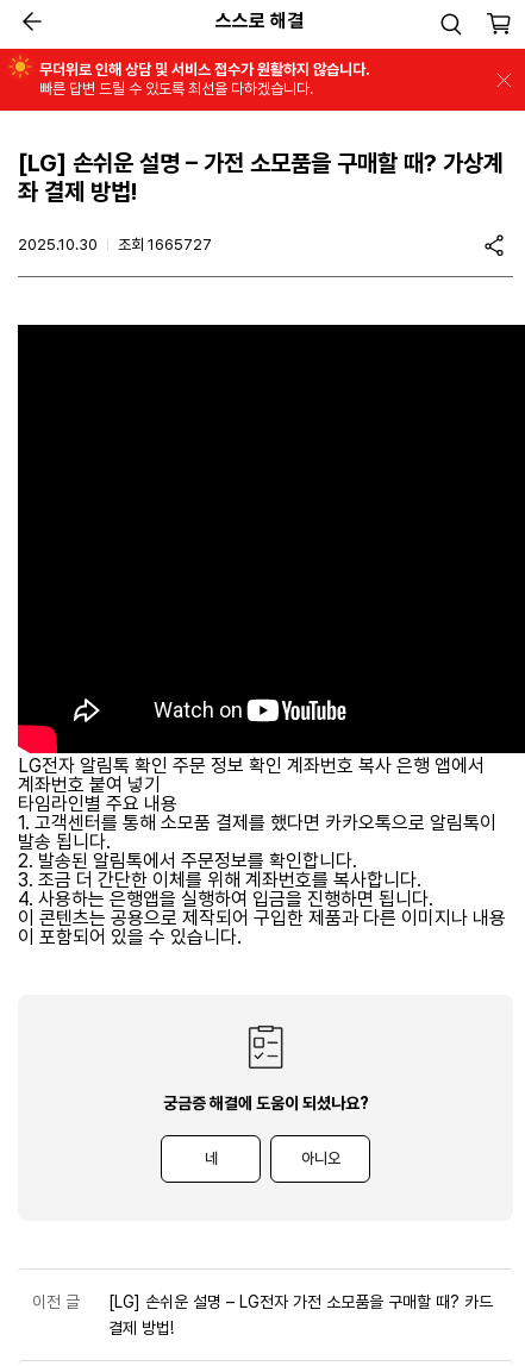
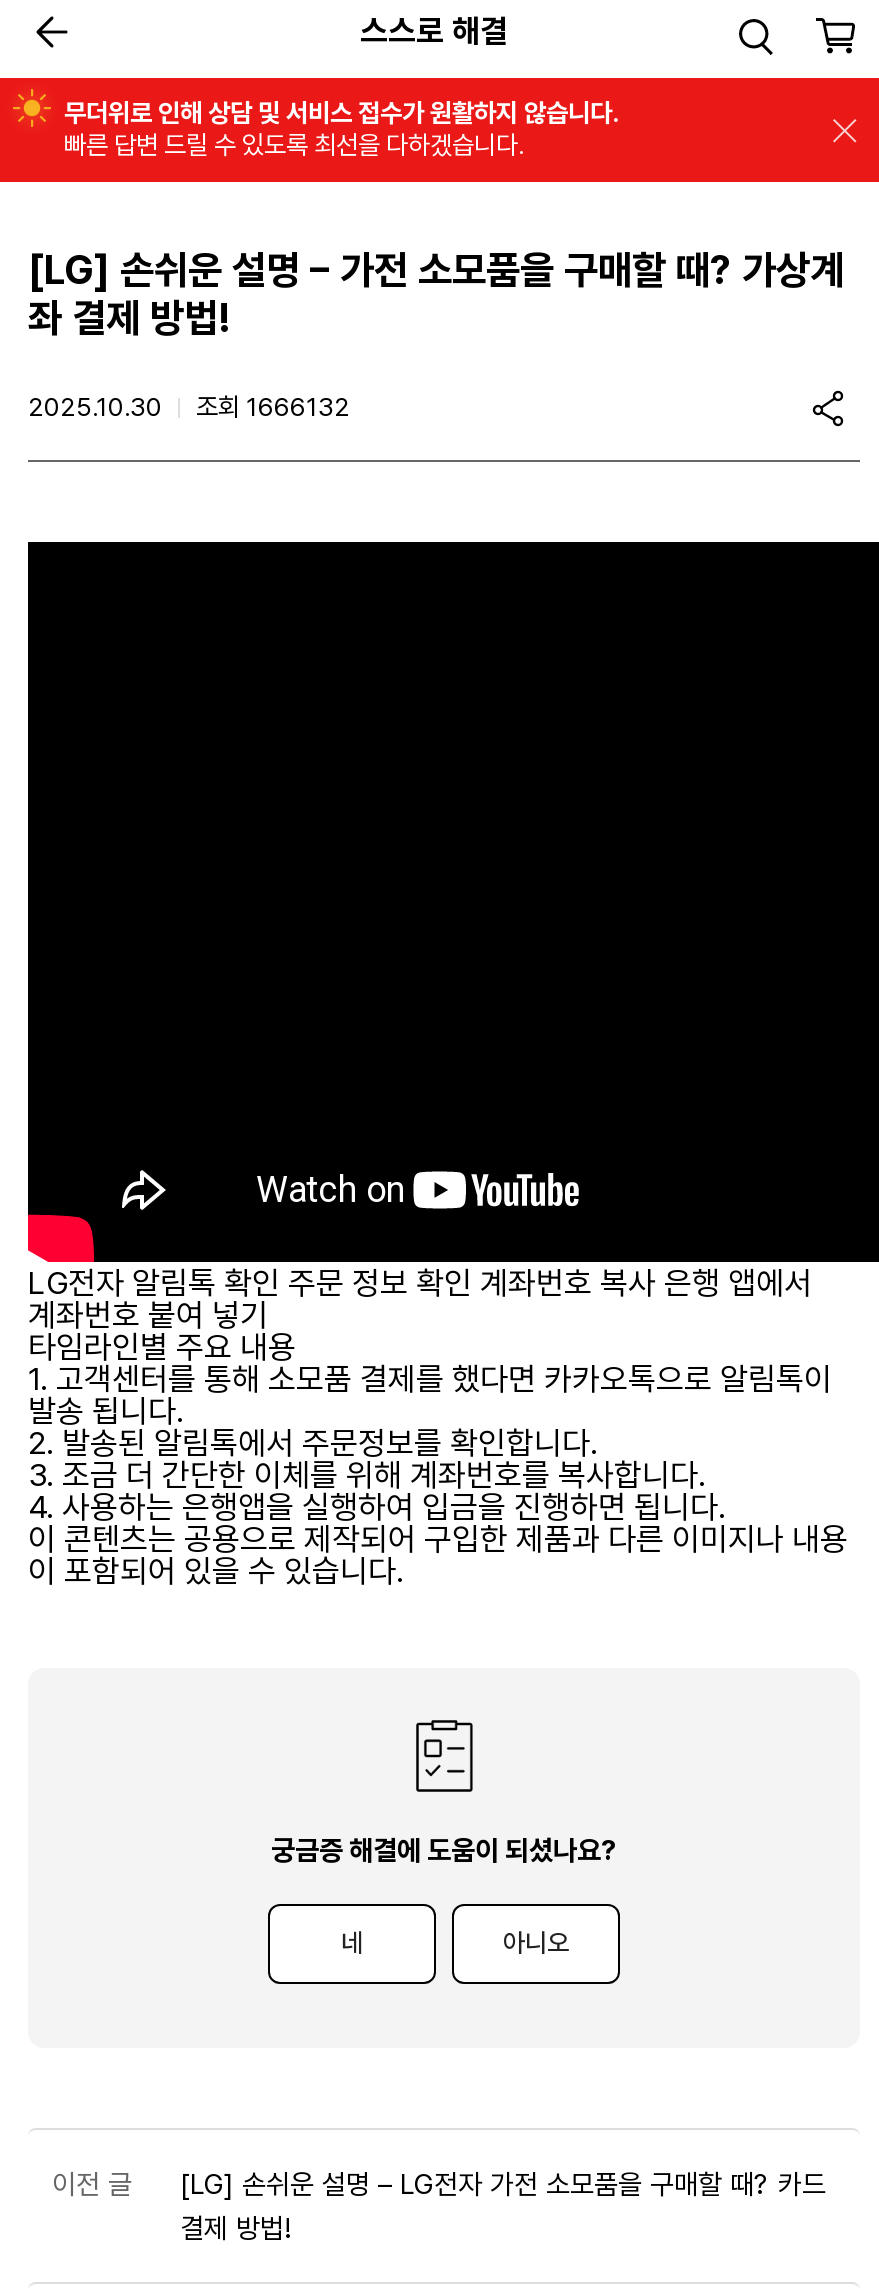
[18,236,212,253] 2025.10.30 조회 1665727 -> [28,392,350,422] 2025.10.30 조회 1666132

